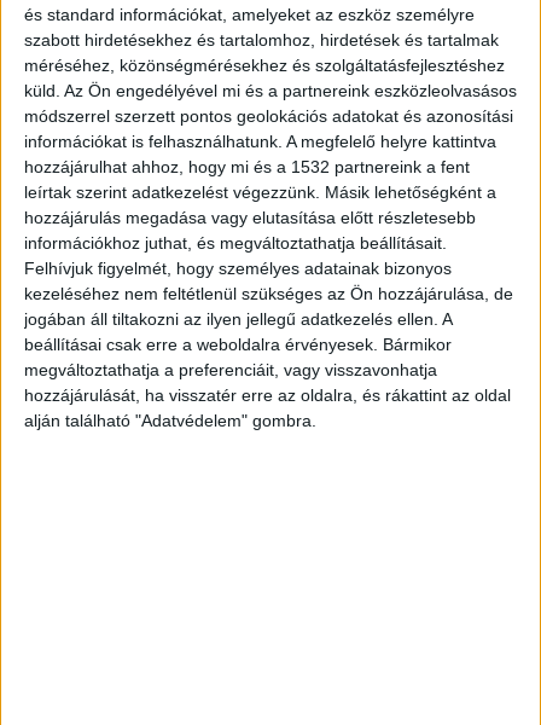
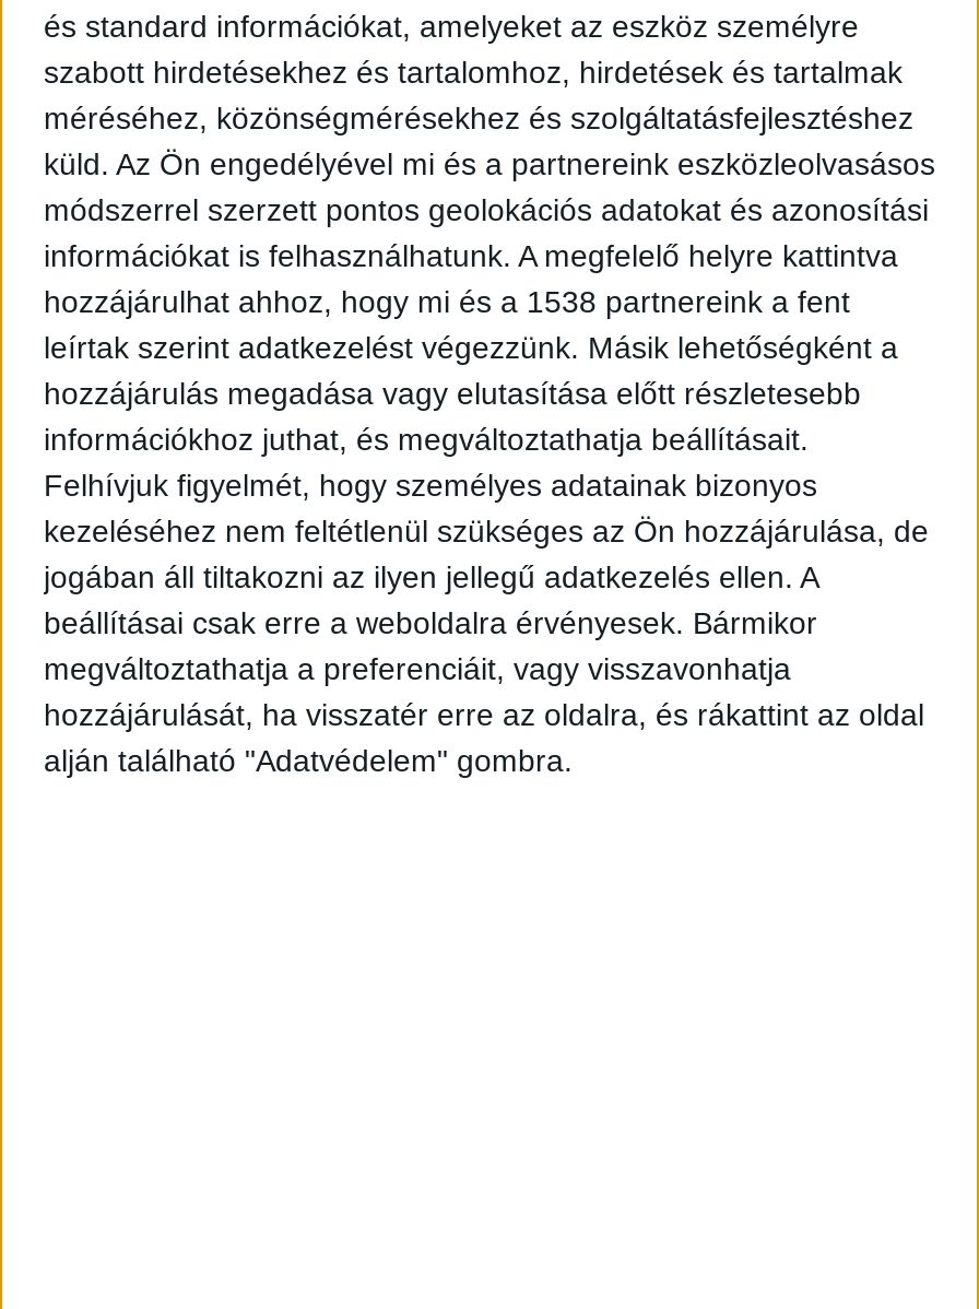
[24,157,470,176] hozzájárulhat ahhoz, hogy mi és a 1532 partnereink a fent -> [44,284,850,319] hozzájárulhat ahhoz, hogy mi és a 1538 partnereink a fent

